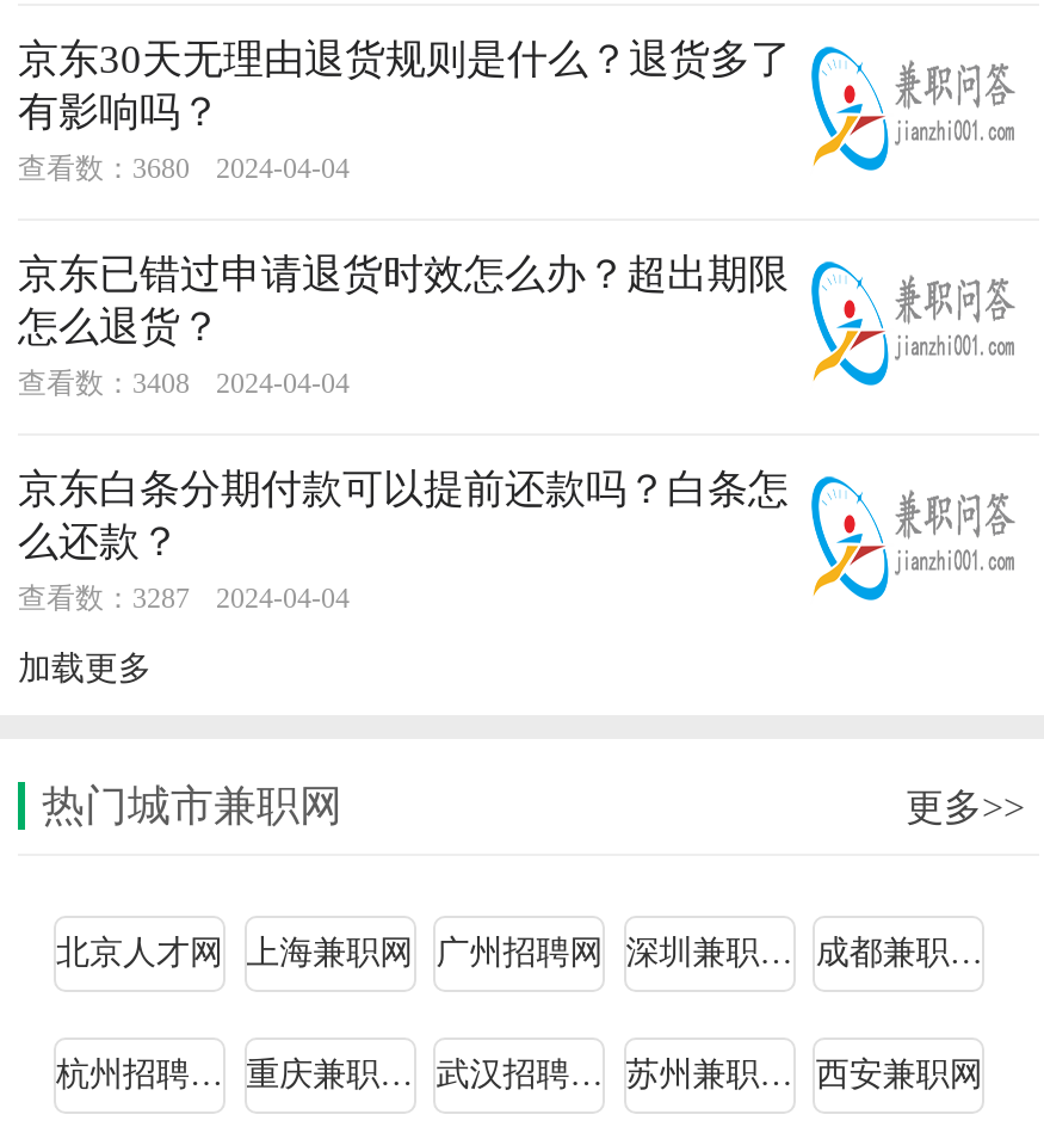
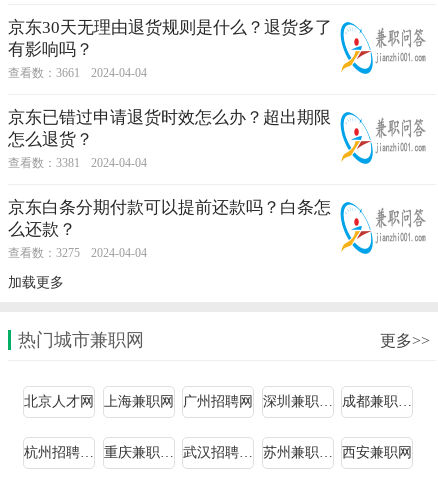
[18,151,350,185] 查看数：3680 2024-04-04 -> [8,66,147,80] 查看数：3661 2024-04-04
[18,366,350,399] 查看数：3408 2024-04-04 -> [8,156,147,170] 查看数：3381 2024-04-04
[18,581,350,614] 查看数：3287 2024-04-04 -> [8,246,147,260] 查看数：3275 2024-04-04

